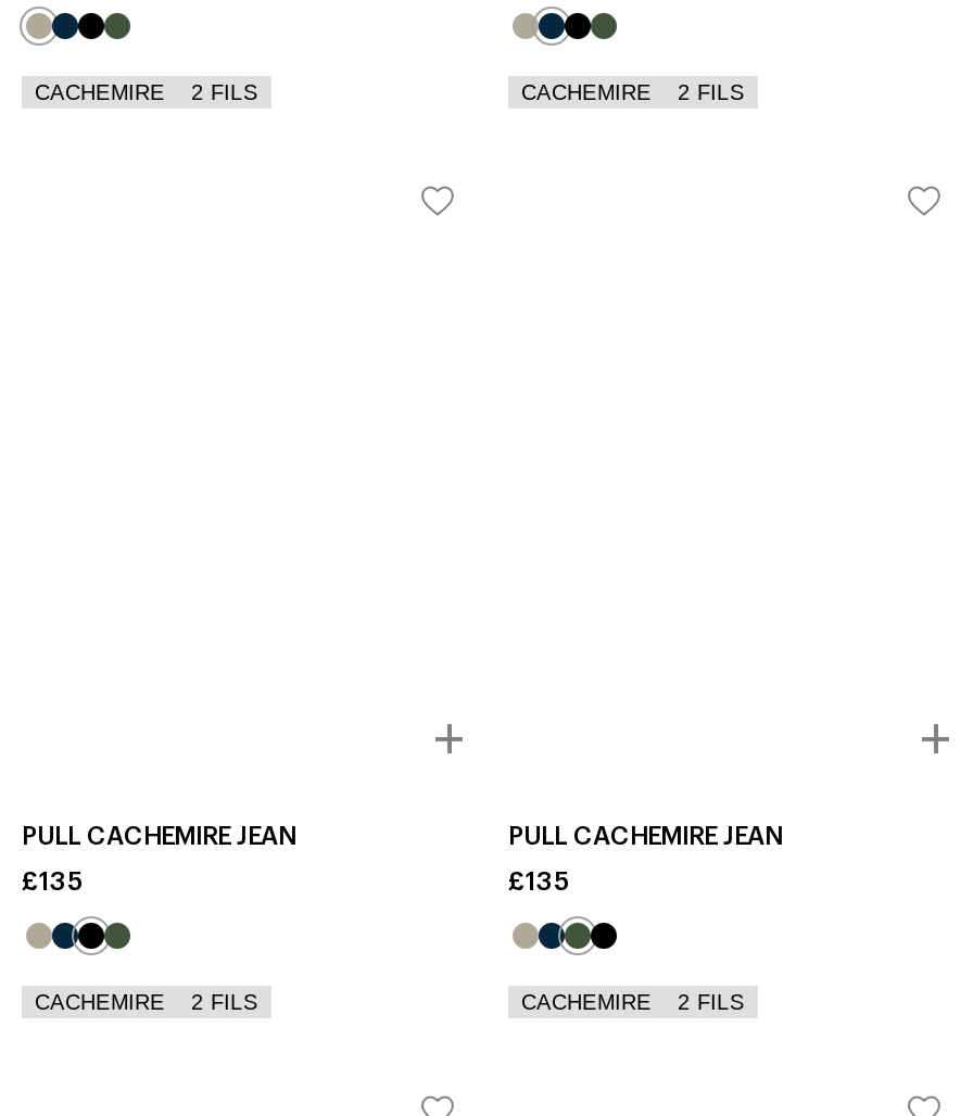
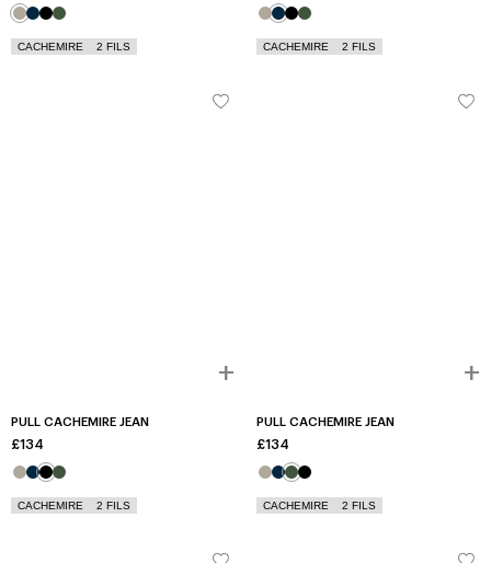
[22,869,83,895] £135 -> [11,438,44,451] £134
[508,869,569,895] £135 -> [256,438,289,451] £134

